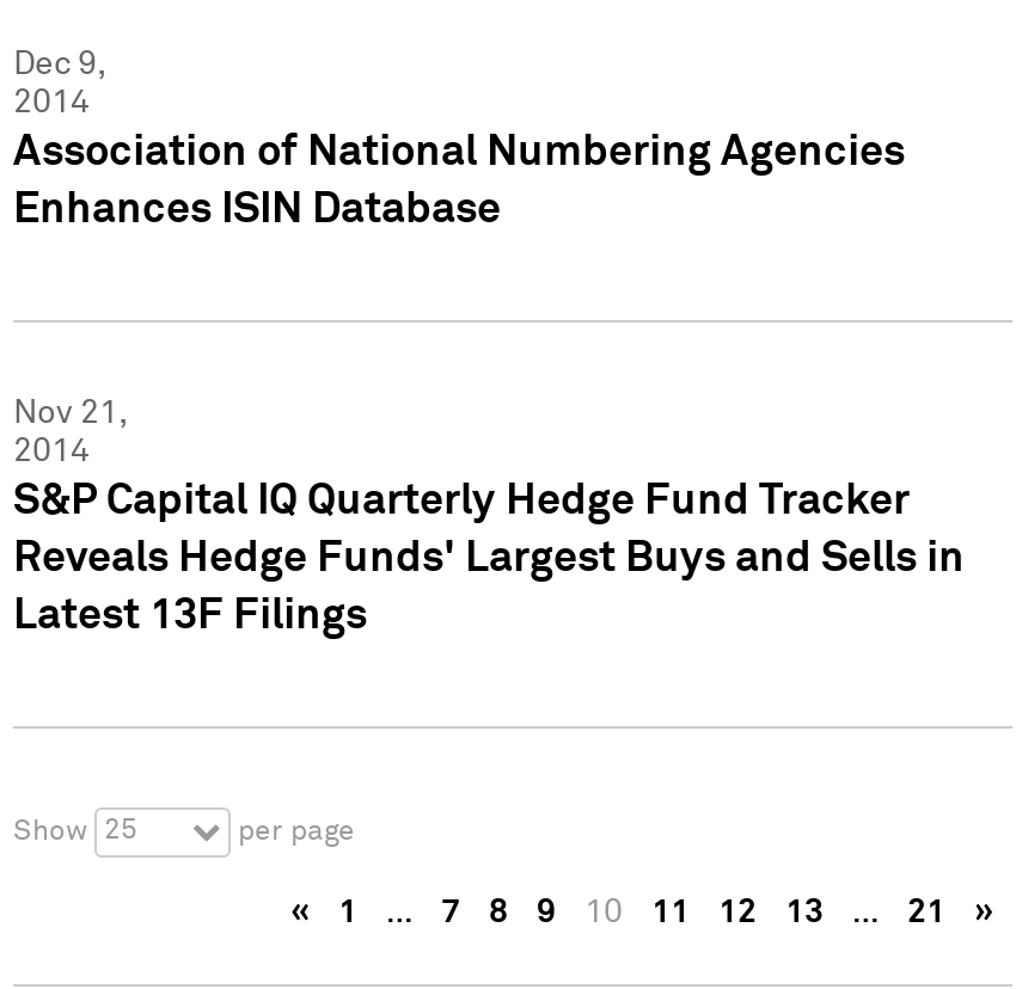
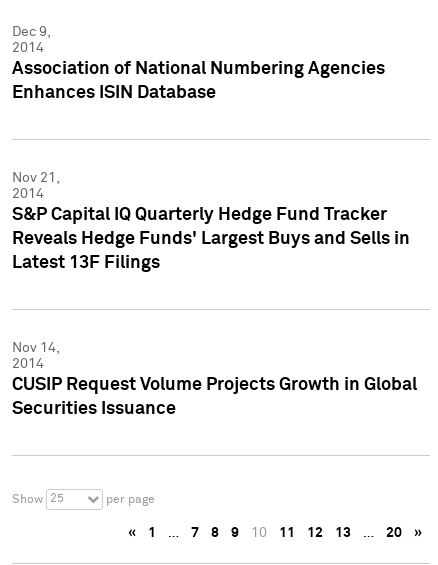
none -> [12,341,417,418] Nov 14, | 2014 | CUSIP Request Volume Projects Growth in Global | Securities Issuance
[907,896,945,929] 21 -> [386,526,402,540] 20

